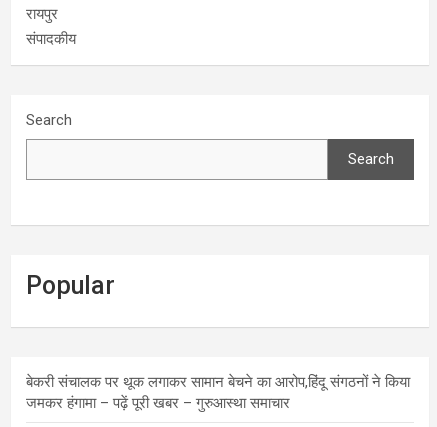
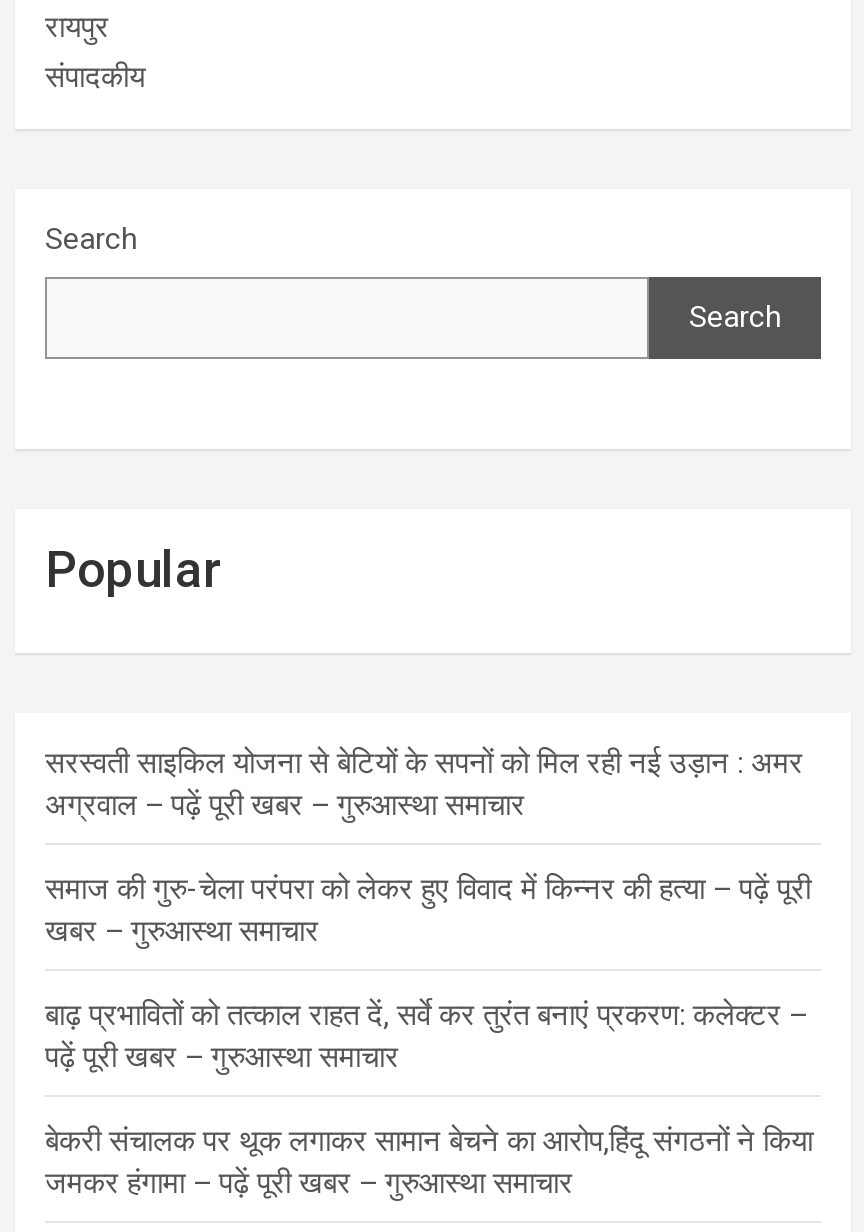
none -> [45,745,811,1075] सरस्वती साइकिल योजना से बेटियों के सपनों को मिल रही नई उड़ान : अमर | अग्रवाल – पढ़ें पूरी खबर – गुरुआस्था समाचार | समाज की गुरु-चेला परंपरा को लेकर हुए विवाद में किन्नर की हत्या – पढ़ें पूरी | खबर – गुरुआस्था समाचार | बाढ़ प्रभावितों को तत्काल राहत दें, सर्वे कर तुरंत बनाएं प्रकरण: कलेक्टर – | पढ़ें पूरी खबर – गुरुआस्था समाचार

